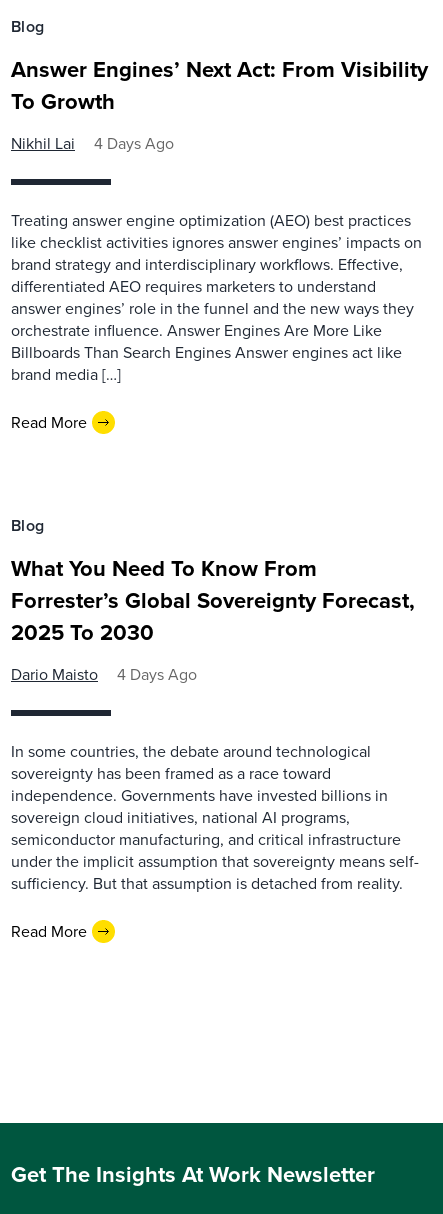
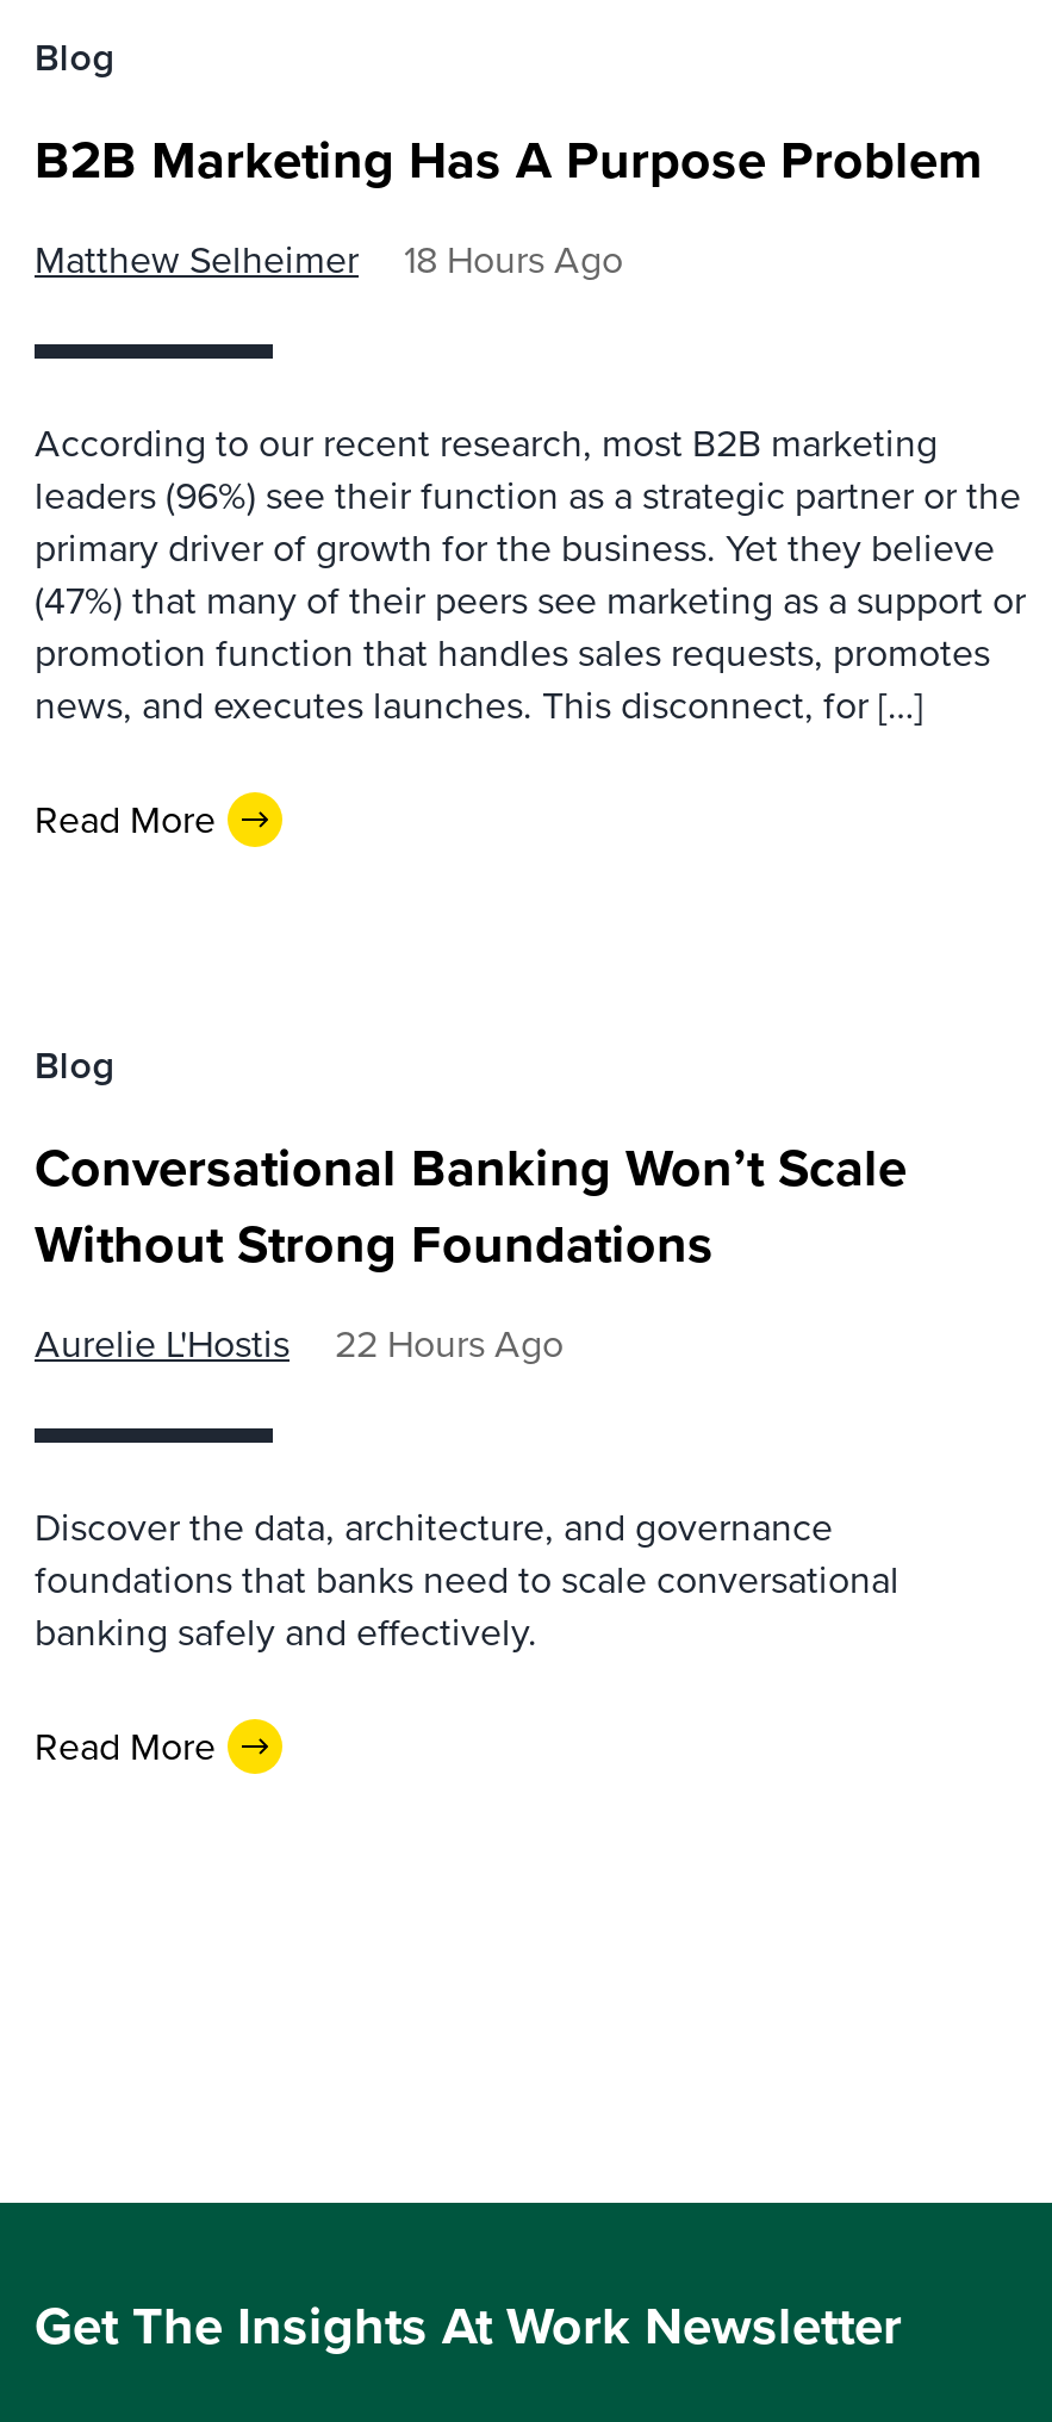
[11,53,428,155] Answer Engines’ Next Act: From Visibility | To Growth | Nikhil Lai | 4 Days Ago -> [35,120,983,287] B2B Marketing Has A Purpose Problem | Matthew Selheimer | 18 Hours Ago
[11,209,422,386] Treating answer engine optimization (AEO) best practices | like checklist activities ignores answer engines’ impacts on | brand strategy and interdisciplinary workflows. Effective, | differentiated AEO requires marketers to understand | answer engines’ role in the funnel and the new ways they | orchestrate influence. Answer Engines Are More Like | Billboards Than Search Engines Answer engines act like | brand media […] -> [35,416,1026,733] According to our recent research, most B2B marketing | leaders (96%) see their function as a strategic partner or the | primary driver of growth for the business. Yet they believe | (47%) that many of their peers see marketing as a support or | promotion function that handles sales requests, promotes | news, and executes launches. This disconnect, for […]
[11,552,415,686] What You Need To Know From | Forrester’s Global Sovereignty Forecast, | 2025 To 2030 | Dario Maisto | 4 Days Ago -> [35,1128,907,1371] Conversational Banking Won’t Scale | Without Strong Foundations | Aurelie L'Hostis | 22 Hours Ago
[11,740,419,895] In some countries, the debate around technological | sovereignty has been framed as a race toward | independence. Governments have invested billions in | sovereign cloud initiatives, national AI programs, | semiconductor manufacturing, and critical infrastructure | under the implicit assumption that sovereignty means self- | sufficiency. But that assumption is detached from reality. -> [35,1500,900,1660] Discover the data, architecture, and governance | foundations that banks need to scale conversational | banking safely and effectively.

